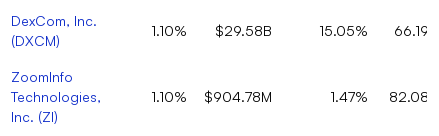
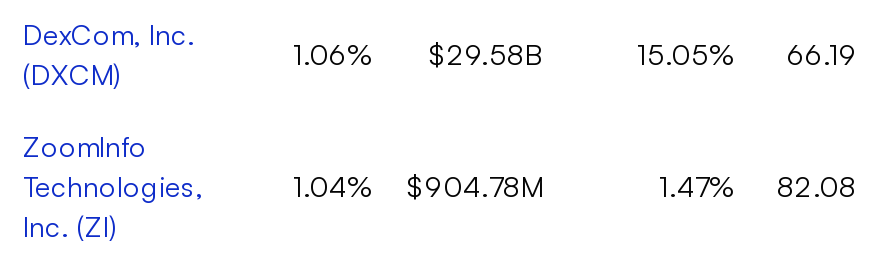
[151,22,272,39] 1.10% $29.58B -> [293,37,543,71] 1.06% $29.58B
[151,88,272,105] 1.10% $904.78M -> [293,169,543,203] 1.04% $904.78M

